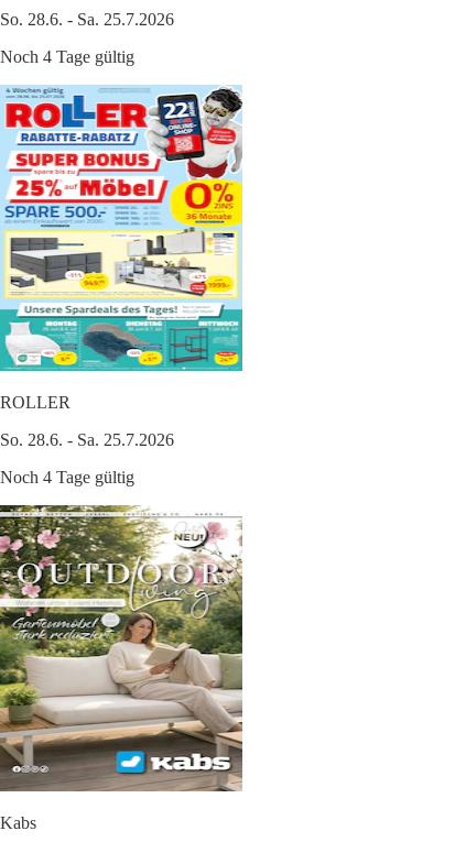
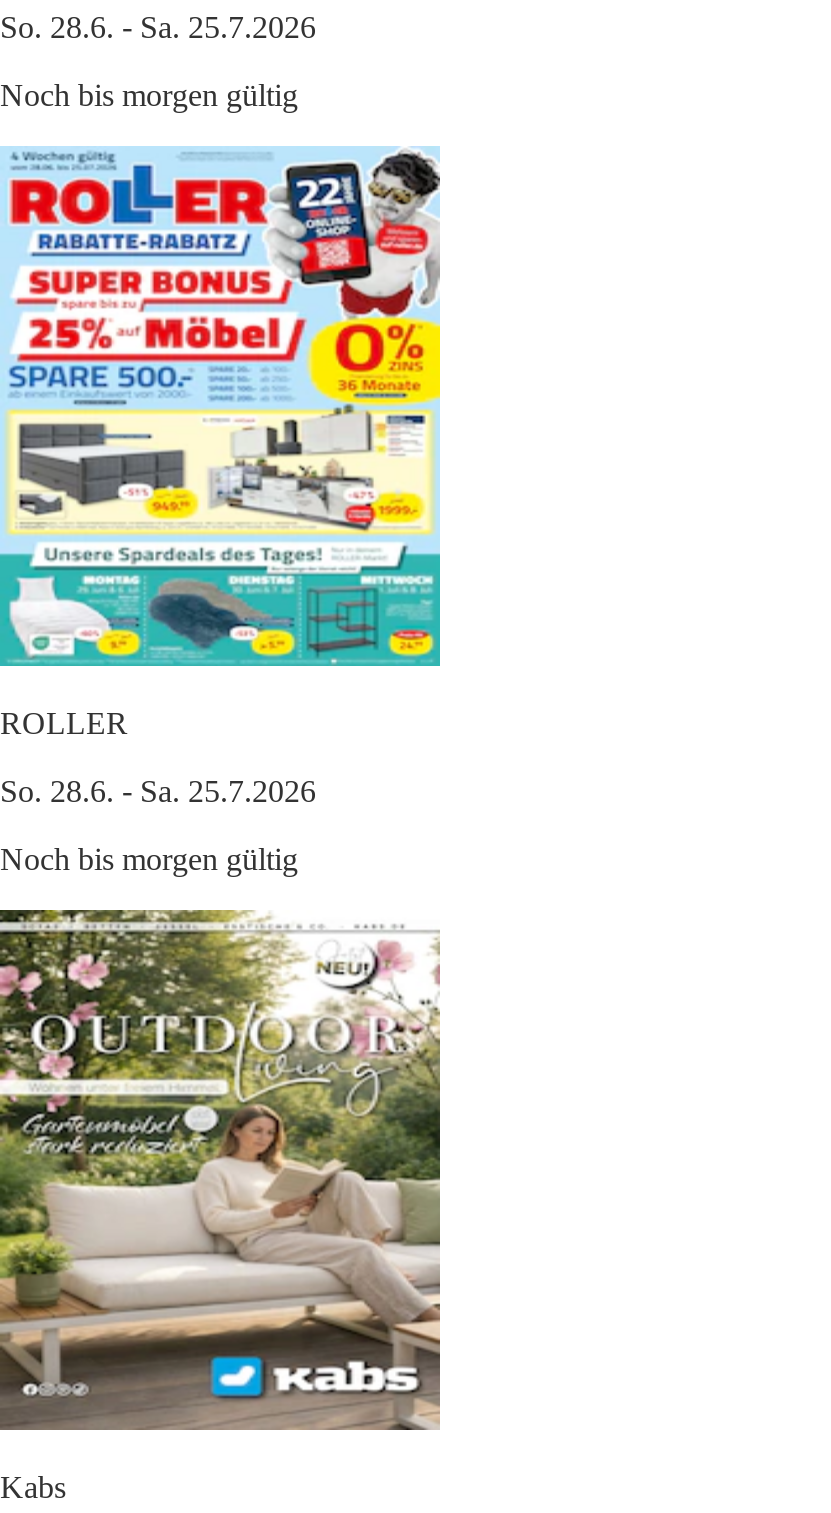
[0,47,134,66] Noch 4 Tage gültig -> [0,78,298,112] Noch bis morgen gültig
[0,468,134,486] Noch 4 Tage gültig -> [0,842,298,876] Noch bis morgen gültig

